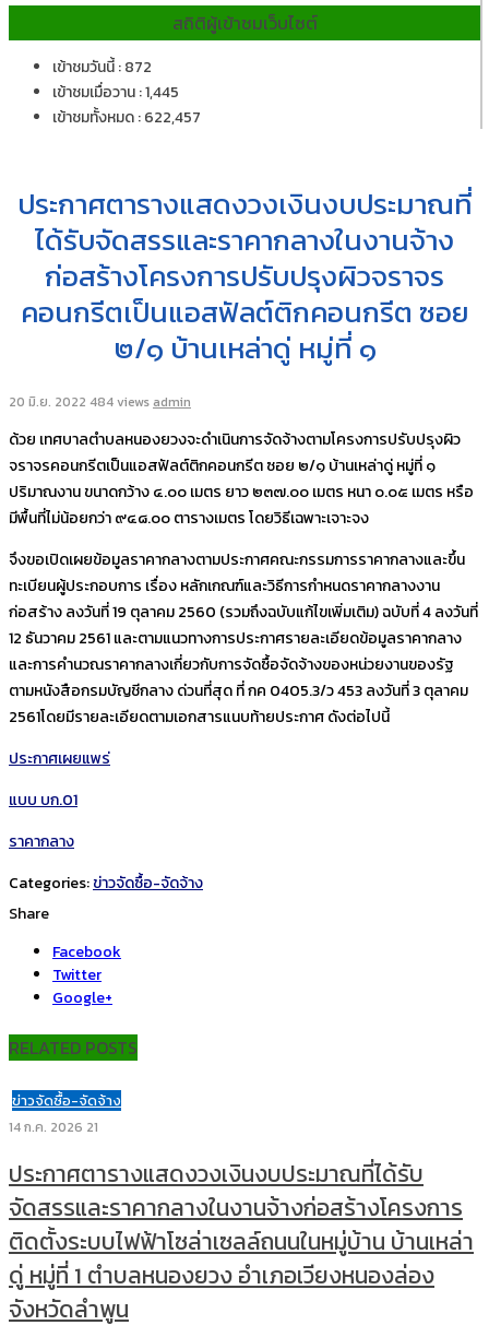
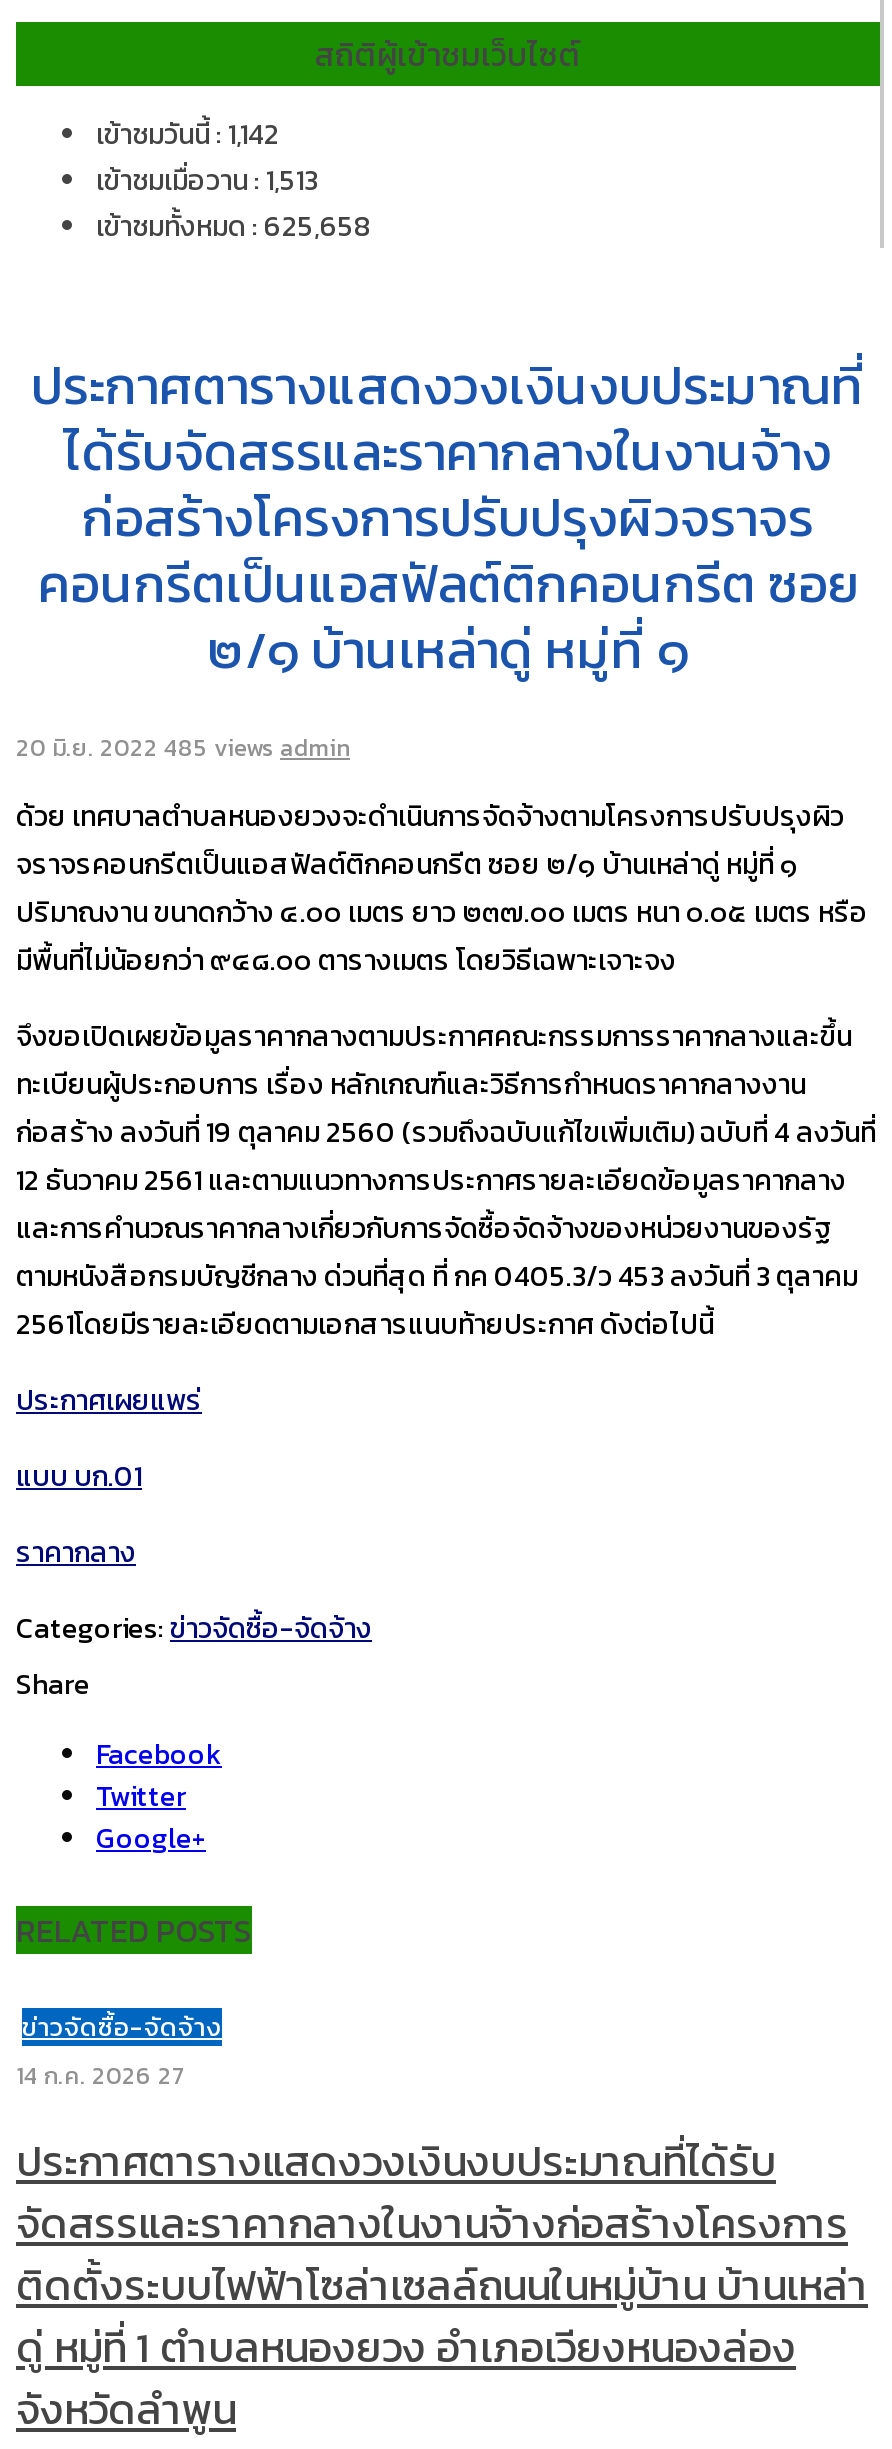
[52,56,152,79] เข้าชมวันนี้ : 872 -> [96,114,280,156] เข้าชมวันนี้ : 1,142
[52,81,179,104] เข้าชมเมื่อวาน : 1,445 -> [96,160,318,202] เข้าชมเมื่อวาน : 1,513
[52,106,201,129] เข้าชมทั้งหมด : 622,457 -> [96,206,372,248] เข้าชมทั้งหมด : 625,658
[9,392,191,412] 20 มิ.ย. 2022 484 views admin -> [16,730,350,766] 20 มิ.ย. 2022 485 views admin
[9,1118,98,1137] 14 ก.ค. 2026 21 -> [16,2058,186,2094] 14 ก.ค. 2026 27

